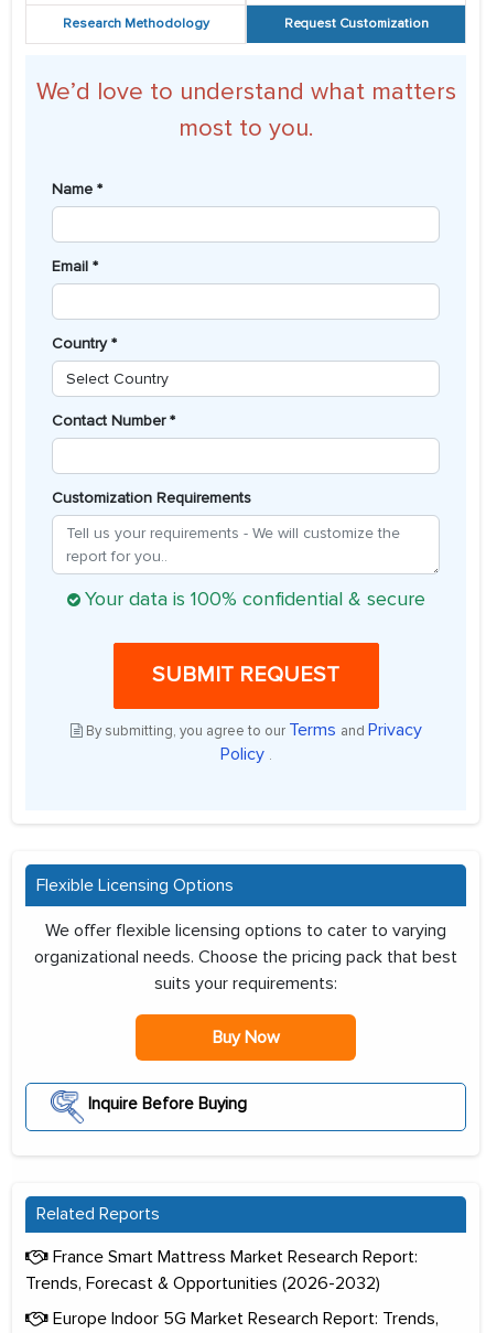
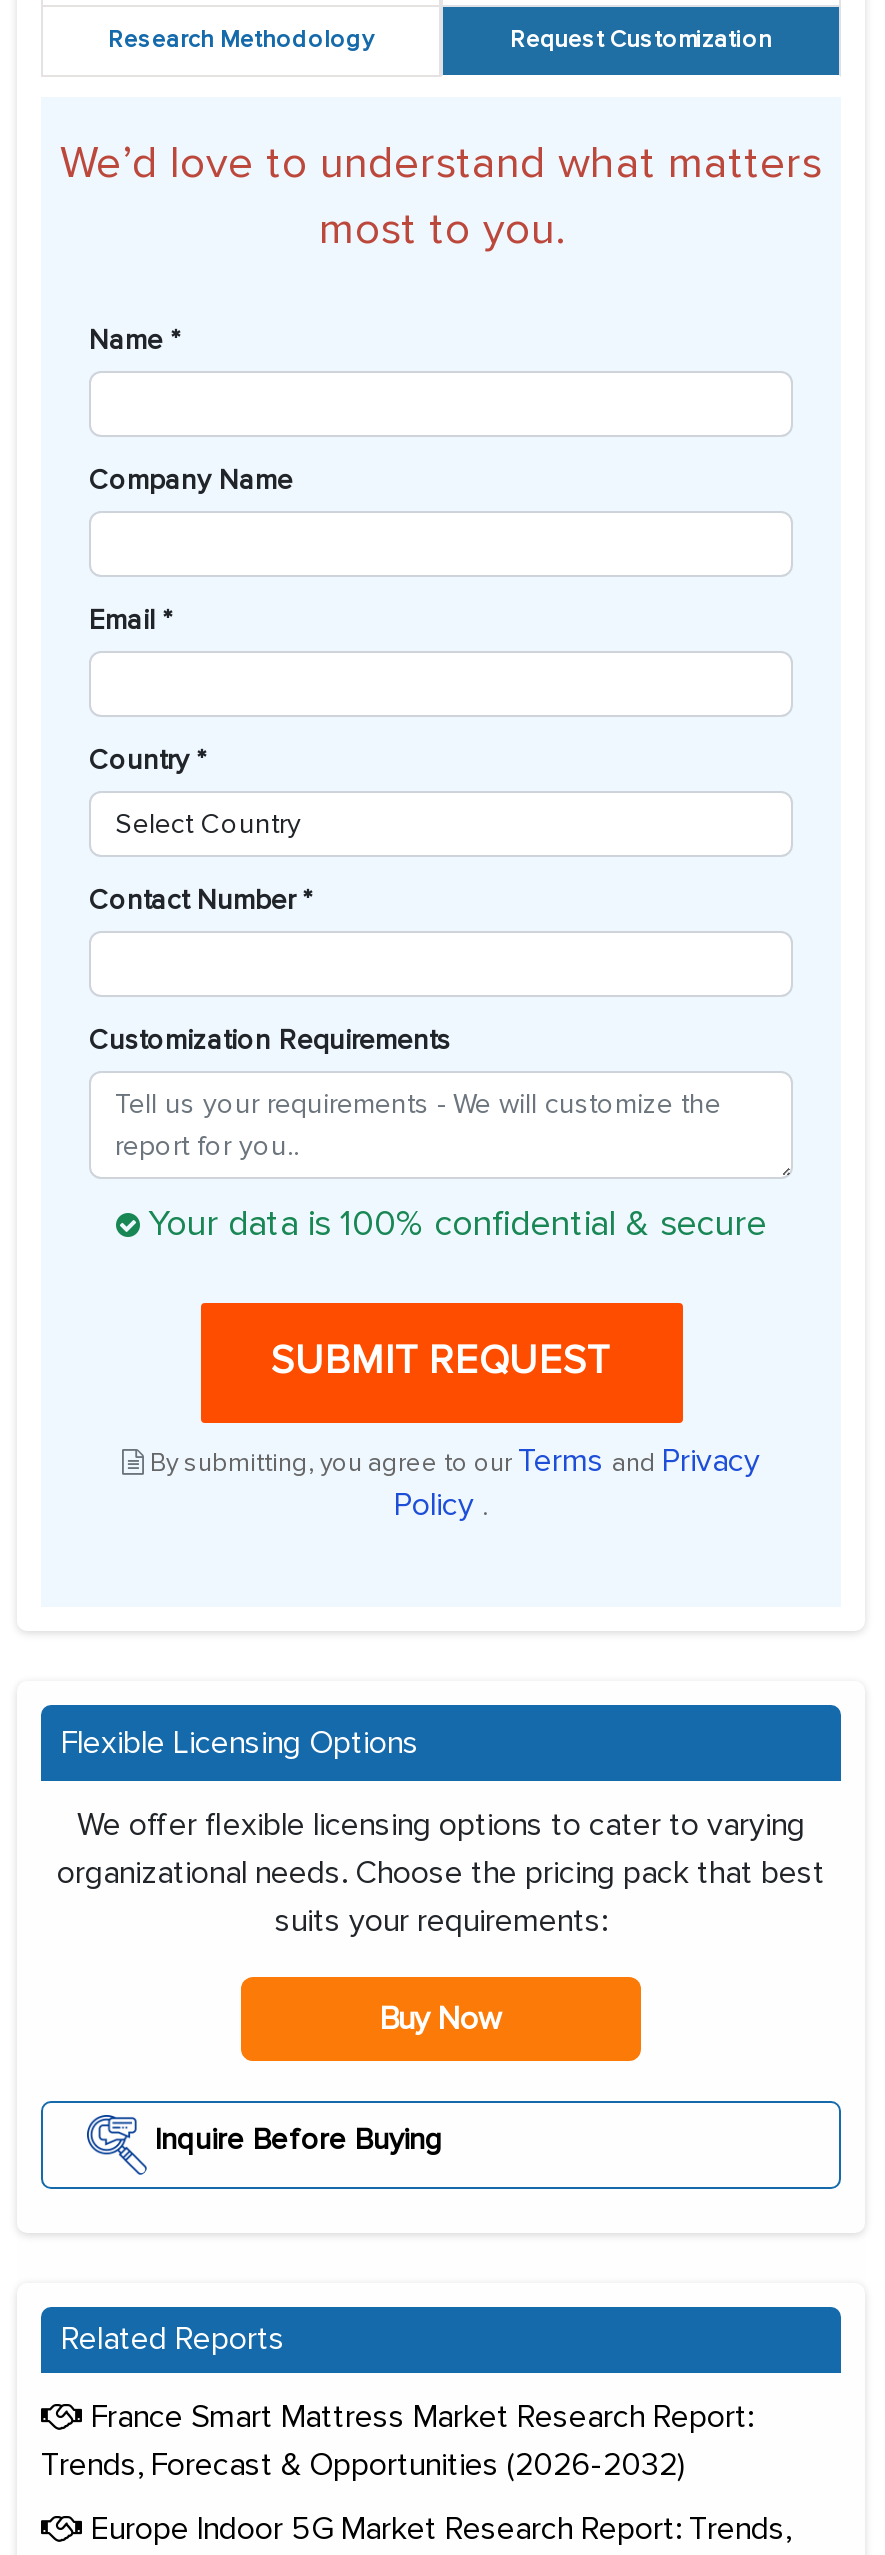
none -> [89,463,293,497] Company Name

